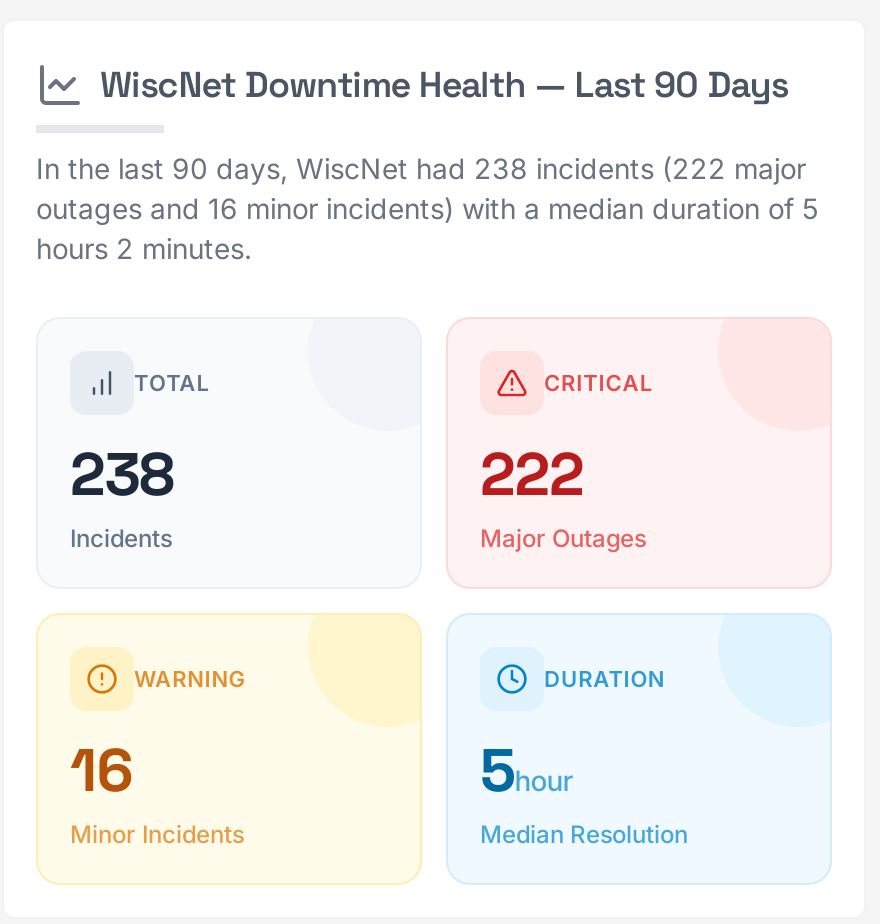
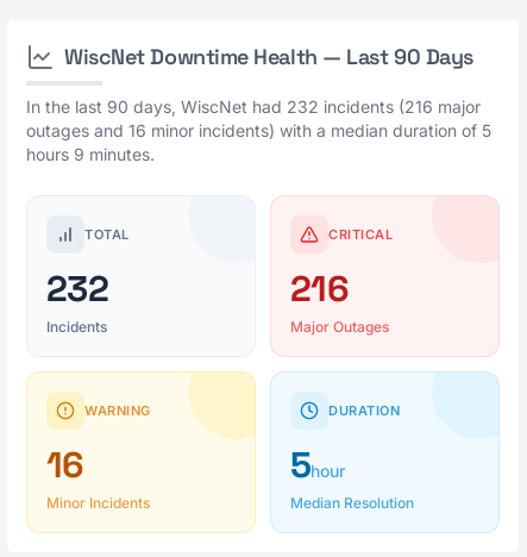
[36,151,806,185] In the last 90 days, WiscNet had 238 incidents (222 major -> [26,96,481,117] In the last 90 days, WiscNet had 232 incidents (216 major
[36,231,252,265] hours 2 minutes. -> [26,144,155,164] hours 9 minutes.
[70,435,174,513] 238 -> [46,265,108,312] 232
[480,435,584,513] 222 -> [290,265,348,312] 216

